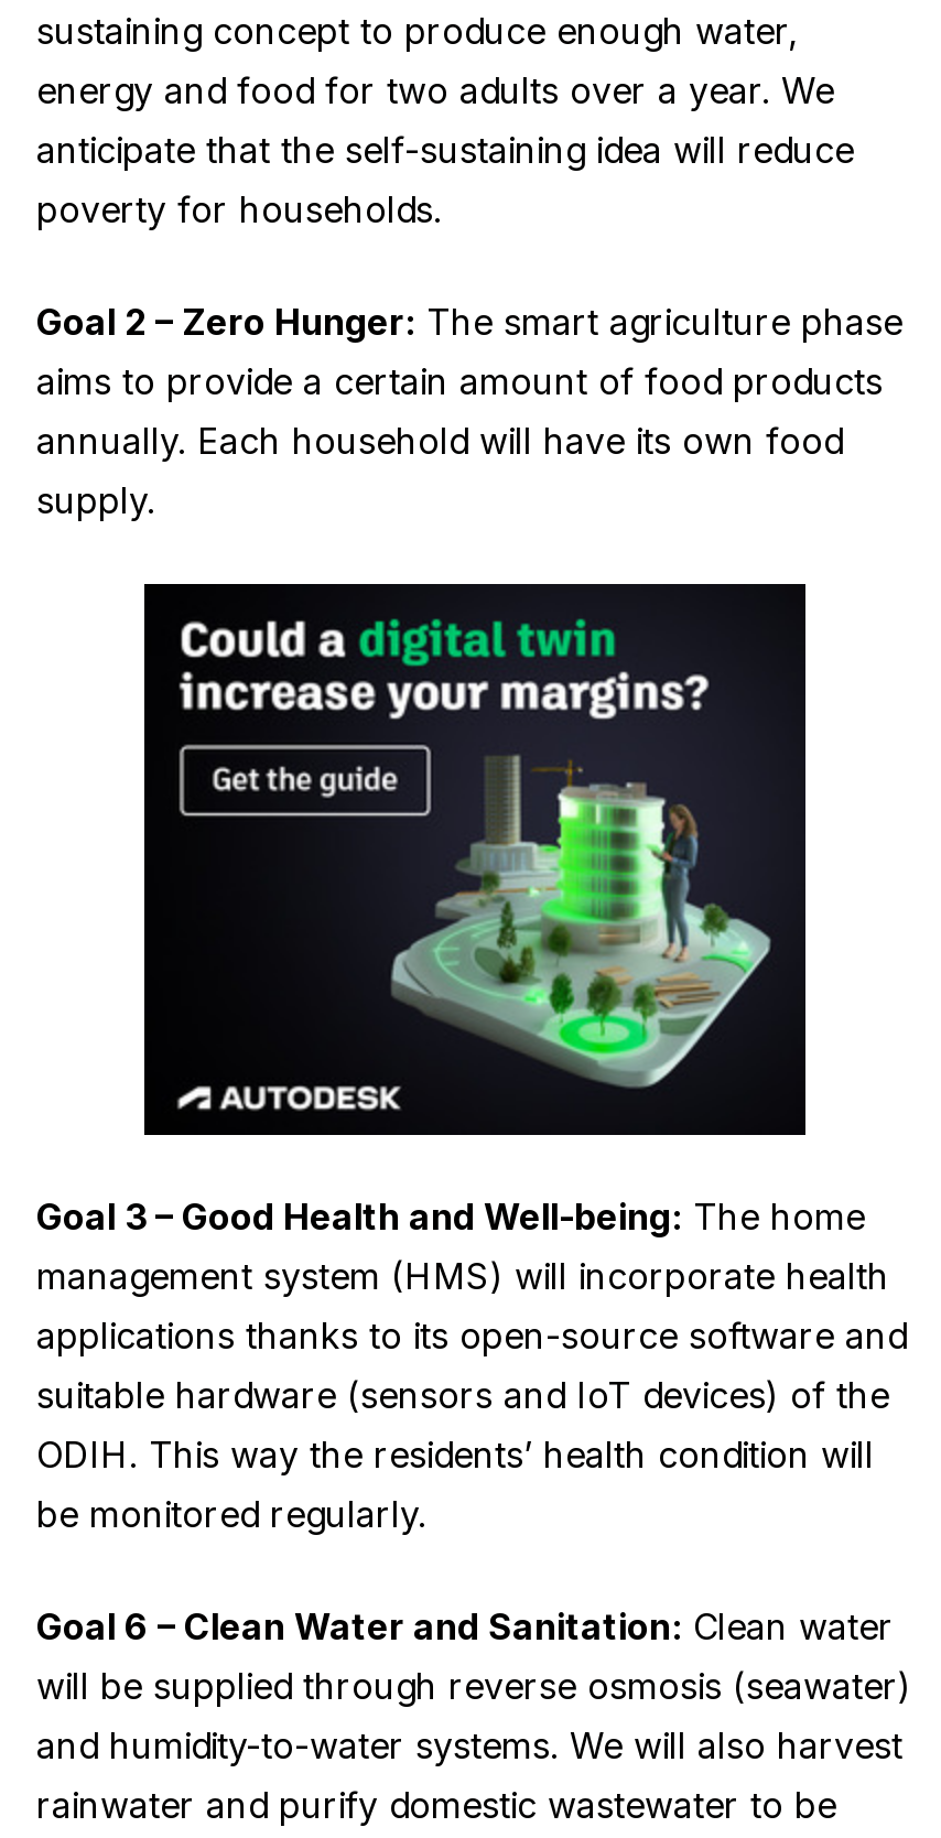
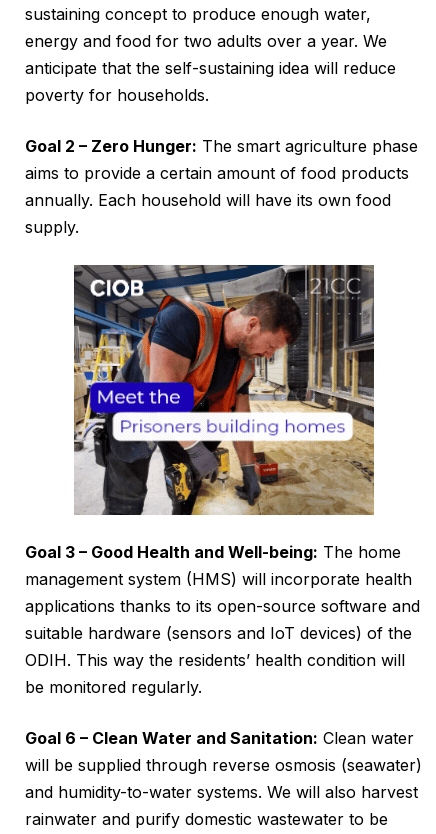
[142,582,808,1137] [image] -> [73,264,375,516] [image]

